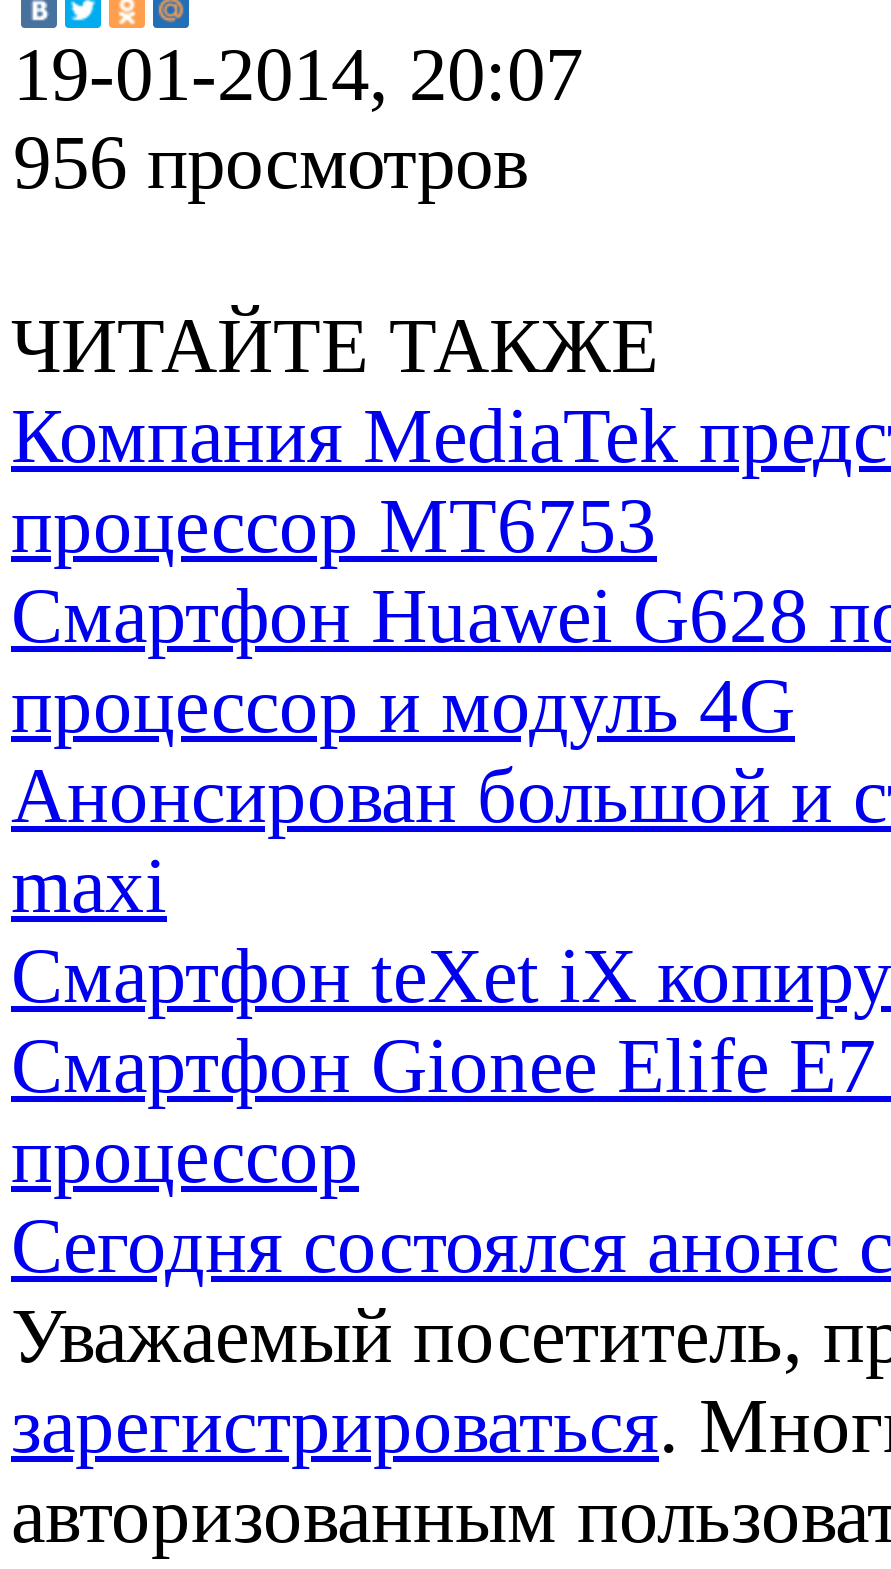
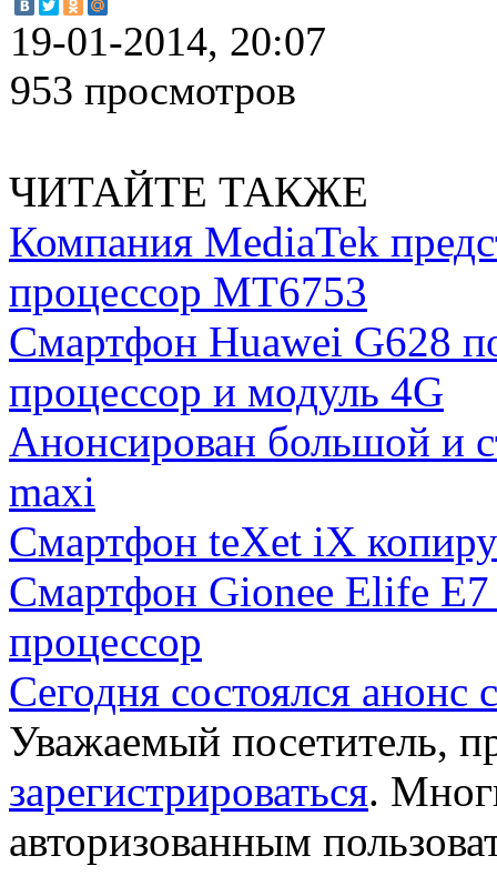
[13,120,529,204] 956 просмотров -> [10,67,296,113] 953 просмотров

